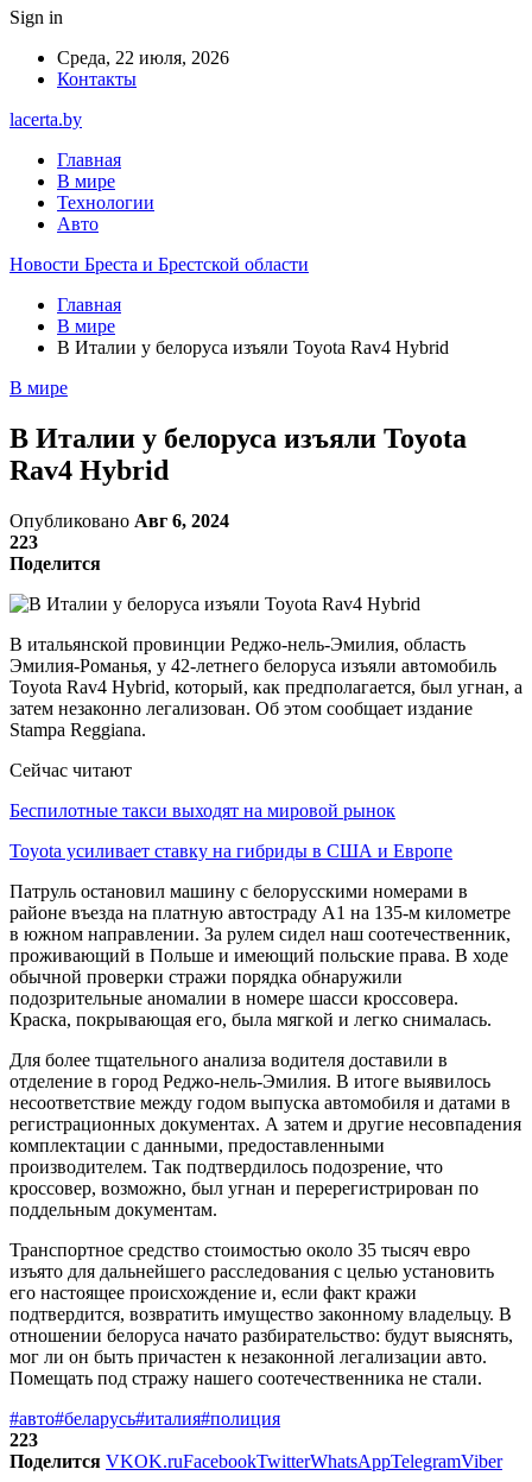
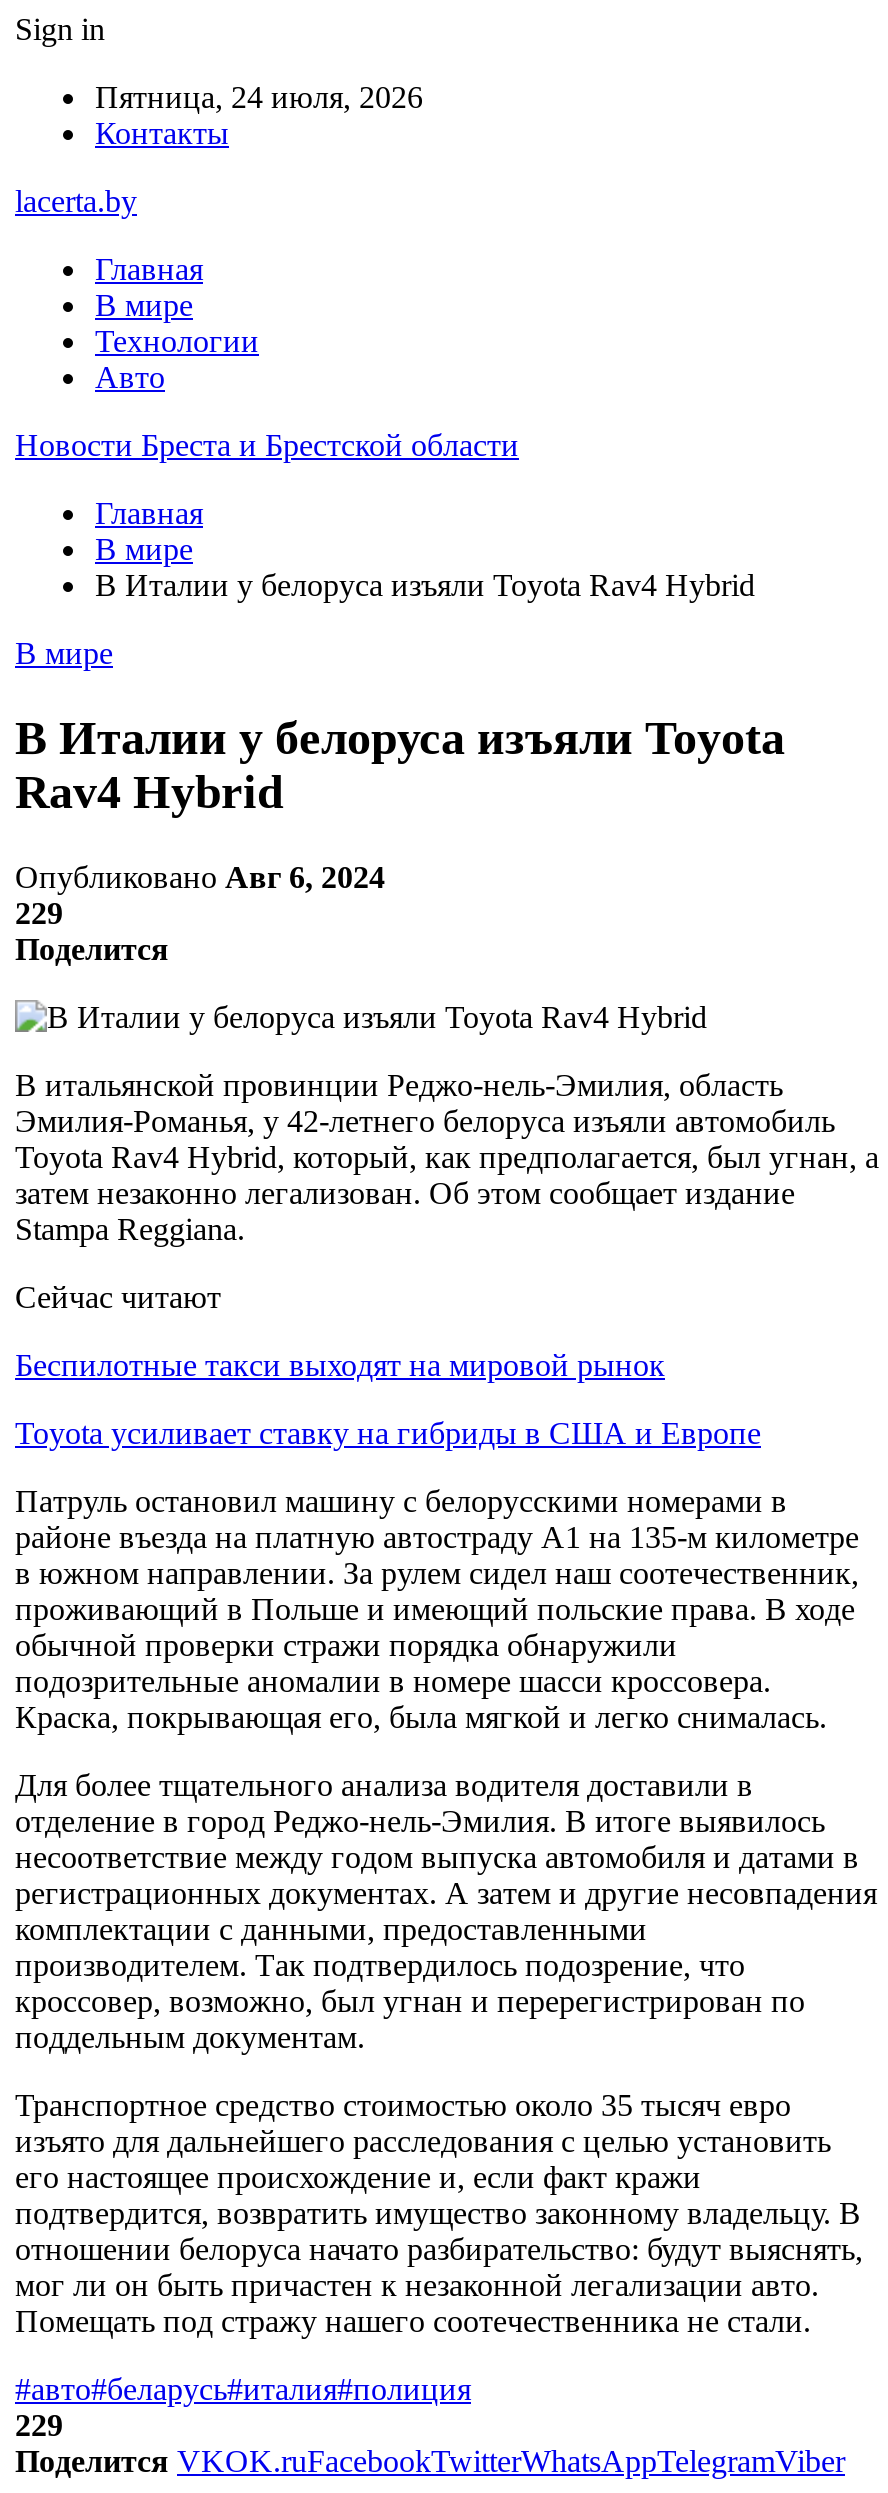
[57,47,229,68] Среда, 22 июля, 2026 -> [95,80,423,114] Пятница, 24 июля, 2026
[9,532,38,552] 223 -> [15,896,63,930] 229
[9,1430,38,1450] 223 -> [15,2408,63,2442] 229

